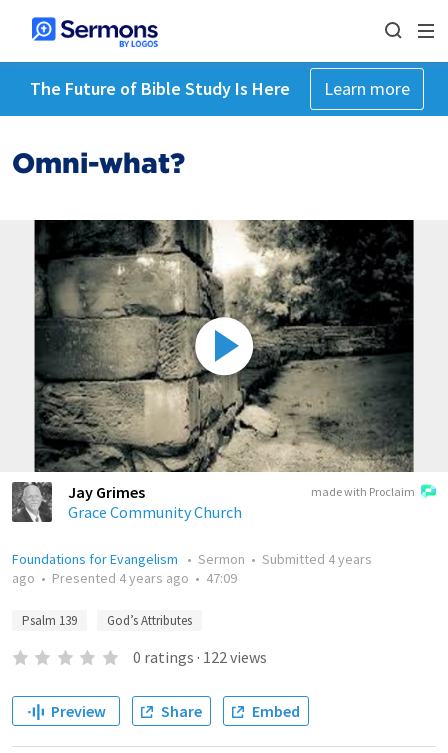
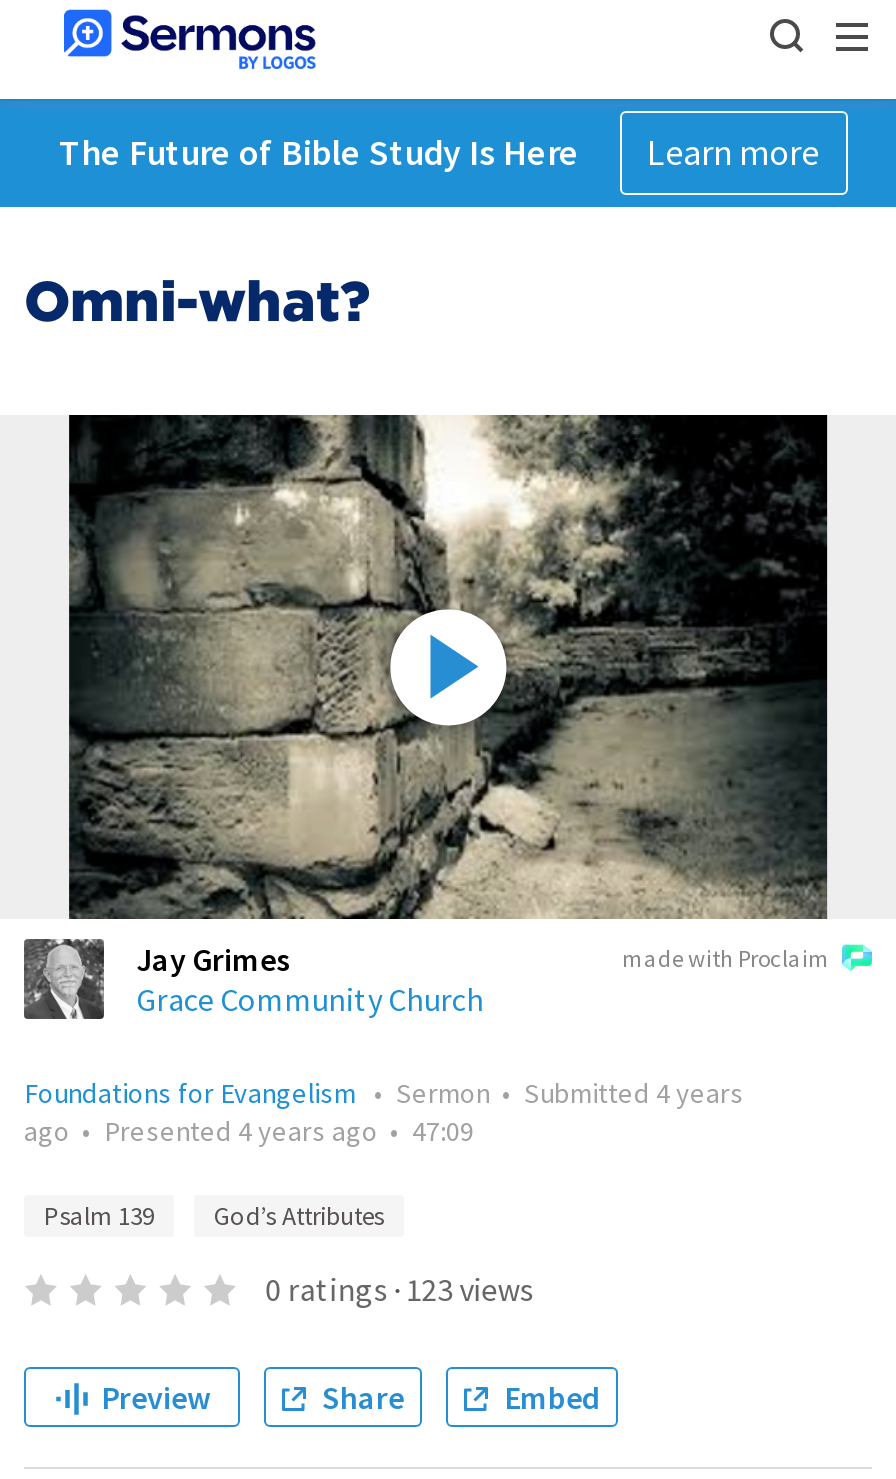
[133,647,267,667] 0 ratings · 122 views -> [265,1269,533,1309] 0 ratings · 123 views

